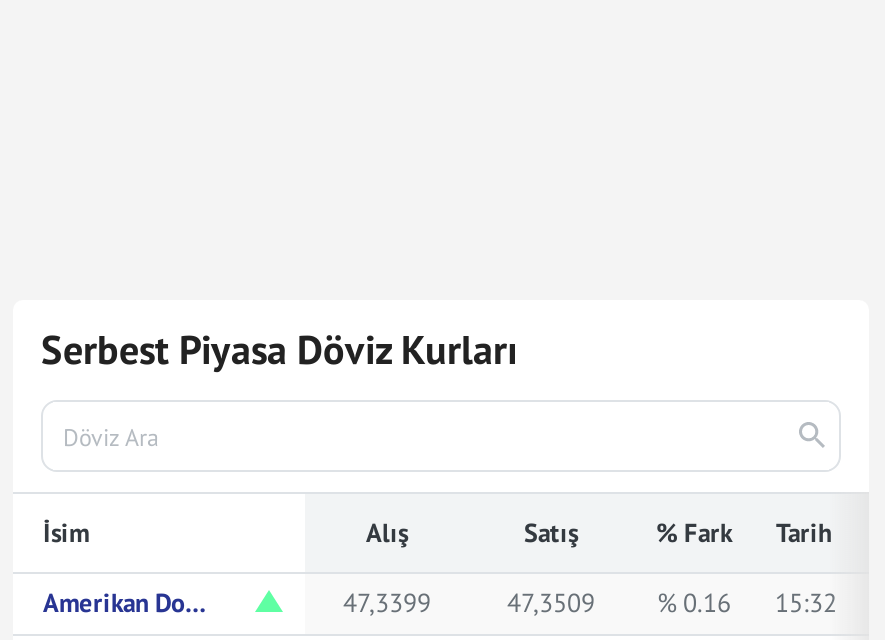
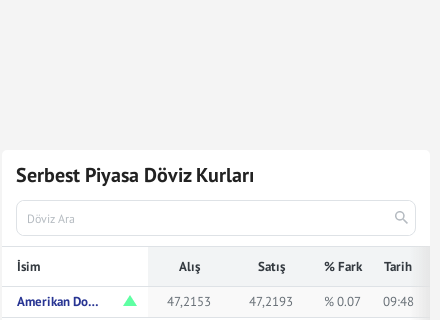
[343,586,431,620] 47,3399 -> [167,293,211,310] 47,2153
[507,586,595,620] 47,3509 -> [249,293,293,310] 47,2193
[657,586,731,620] % 0.16 -> [324,293,361,310] % 0.07
[775,586,837,620] 15:32 -> [383,293,414,310] 09:48

